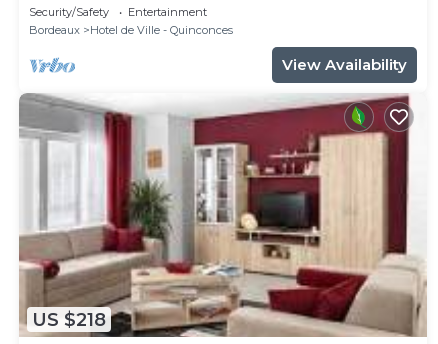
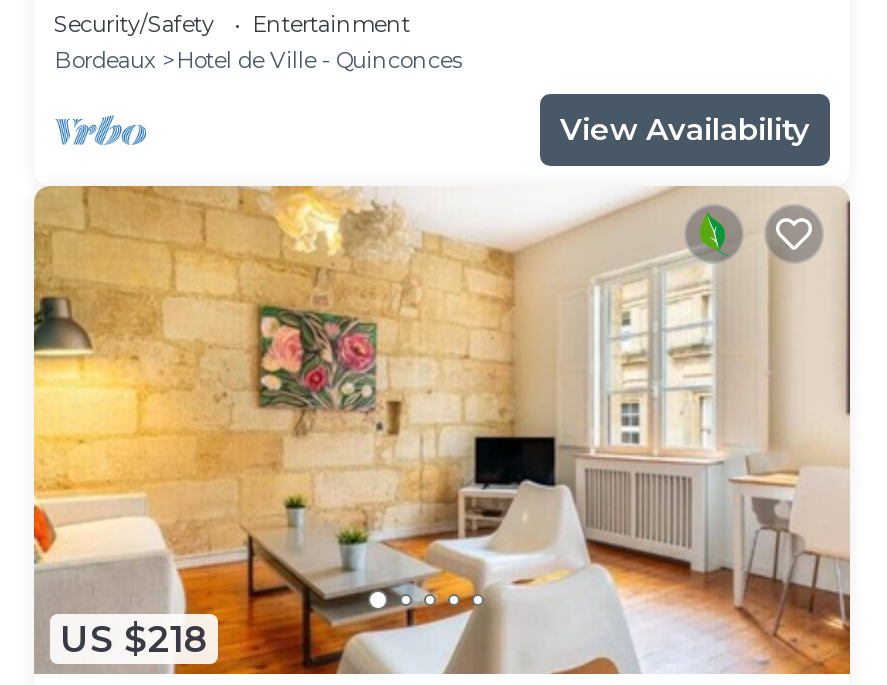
[18,93,427,338] [image] -> [32,184,852,676] [image]

